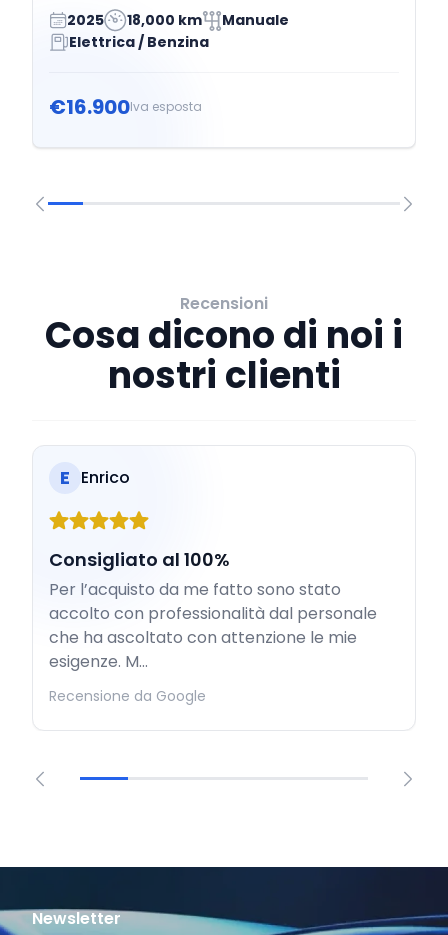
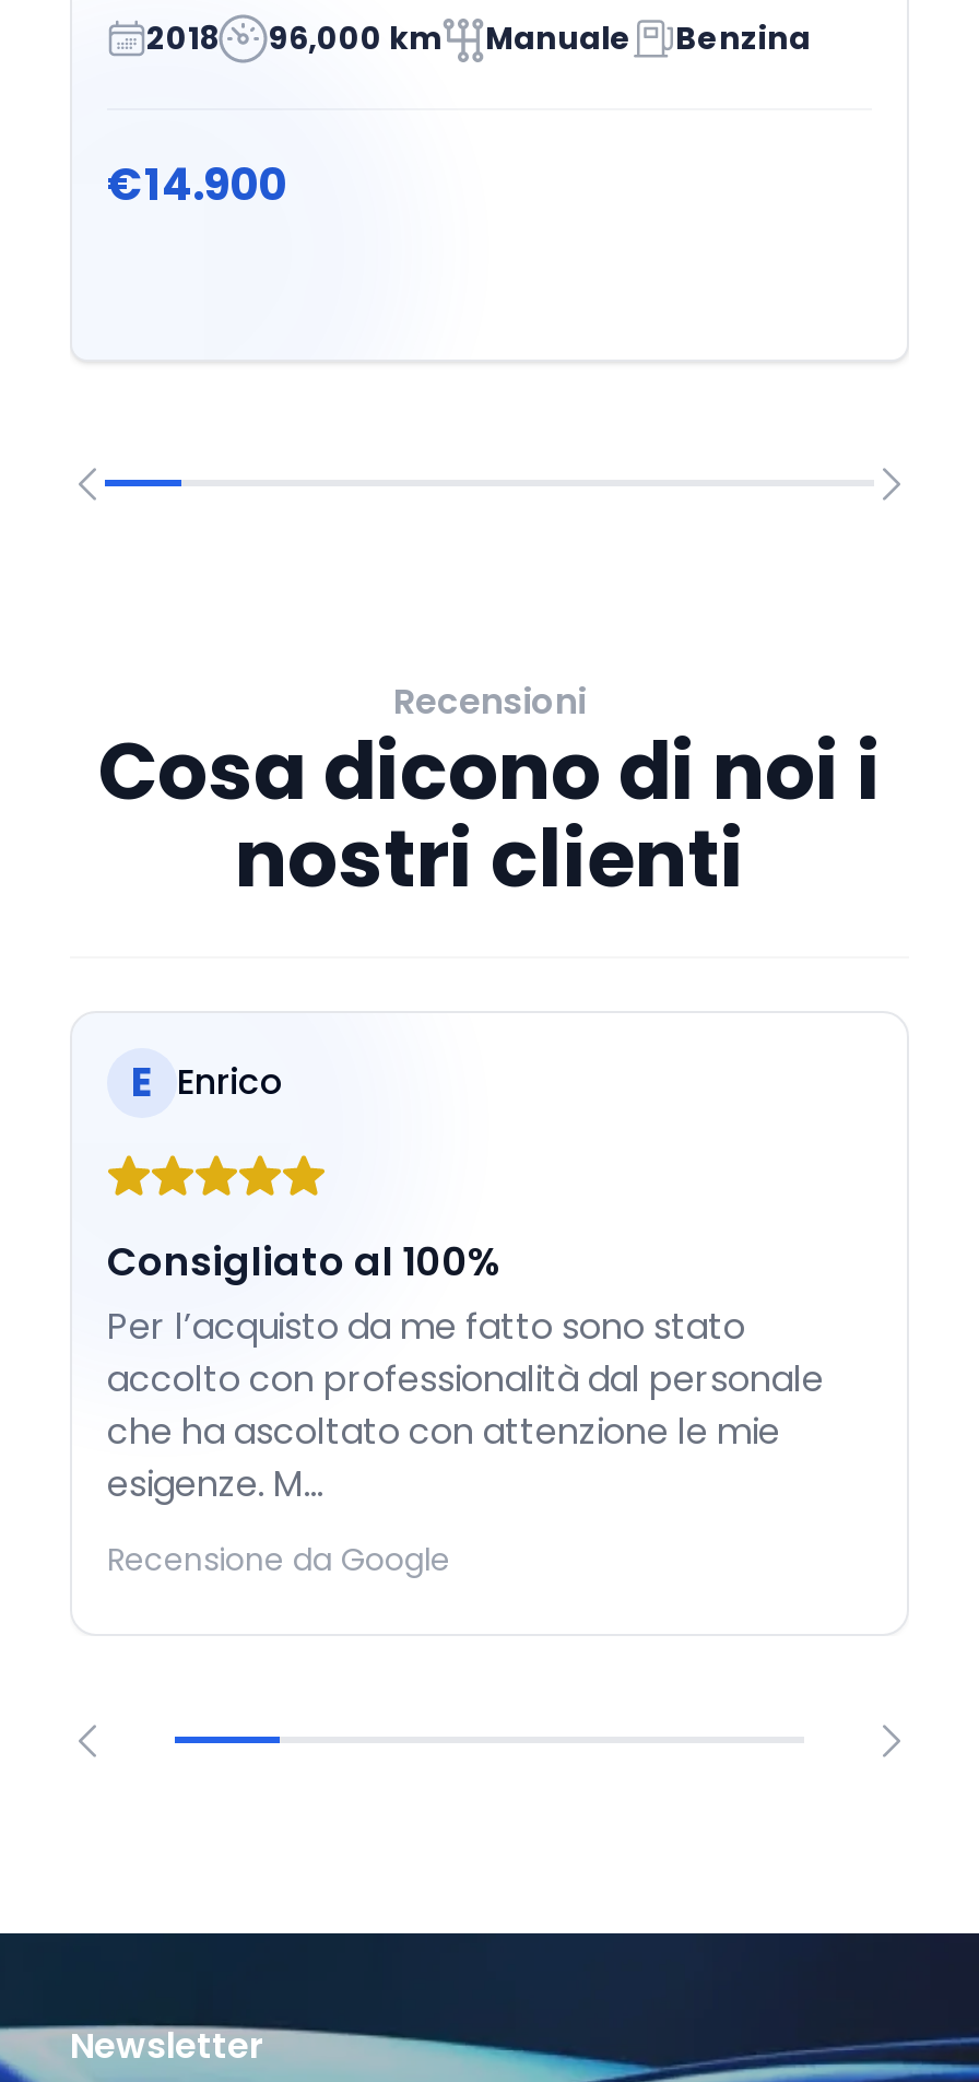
[67,10,202,30] 2025 | 18,000 km -> [146,17,441,61] 2018 | 96,000 km
[69,32,209,52] Elettrica / Benzina -> [675,17,811,61] Benzina
[49,93,202,121] €16.900Iva esposta -> [107,154,286,215] €14.900

